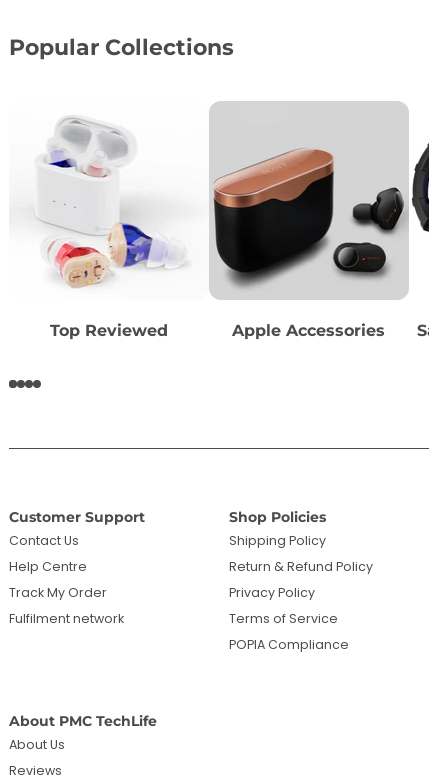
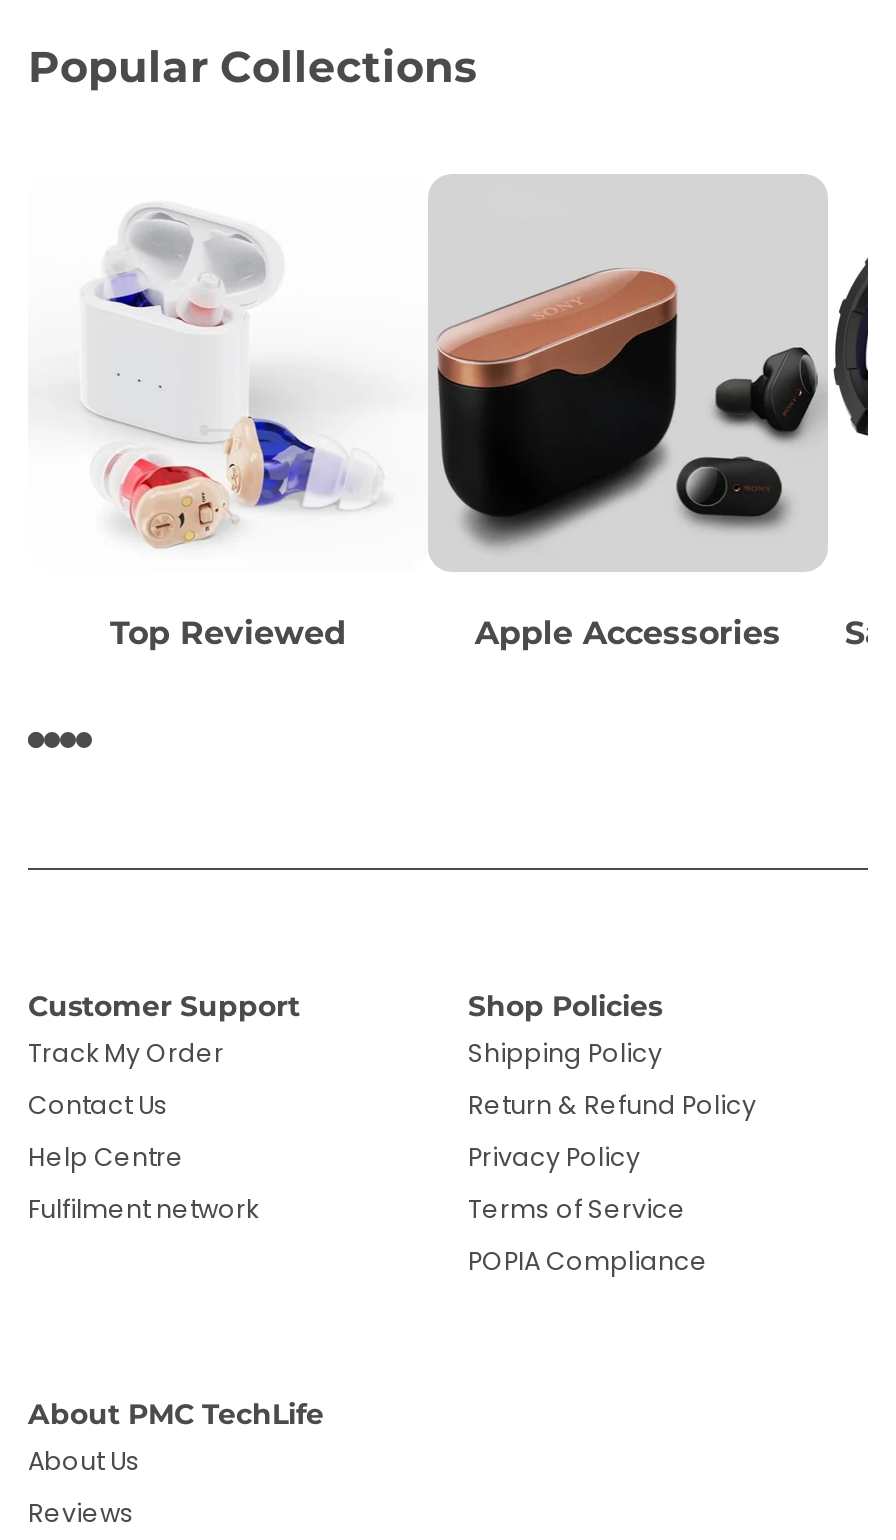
moved [9,532,87,575] -> [28,1089,184,1175]: Contact Us | Help Centre
moved [9,584,107,601] -> [28,1037,224,1071]: Track My Order

